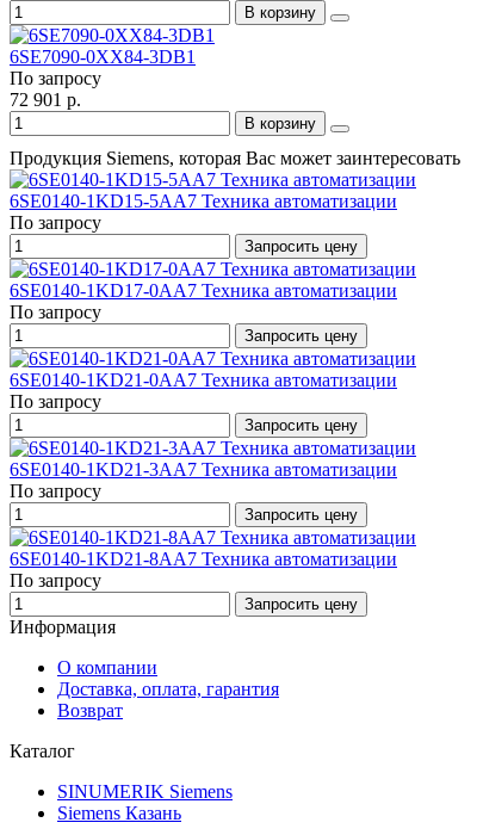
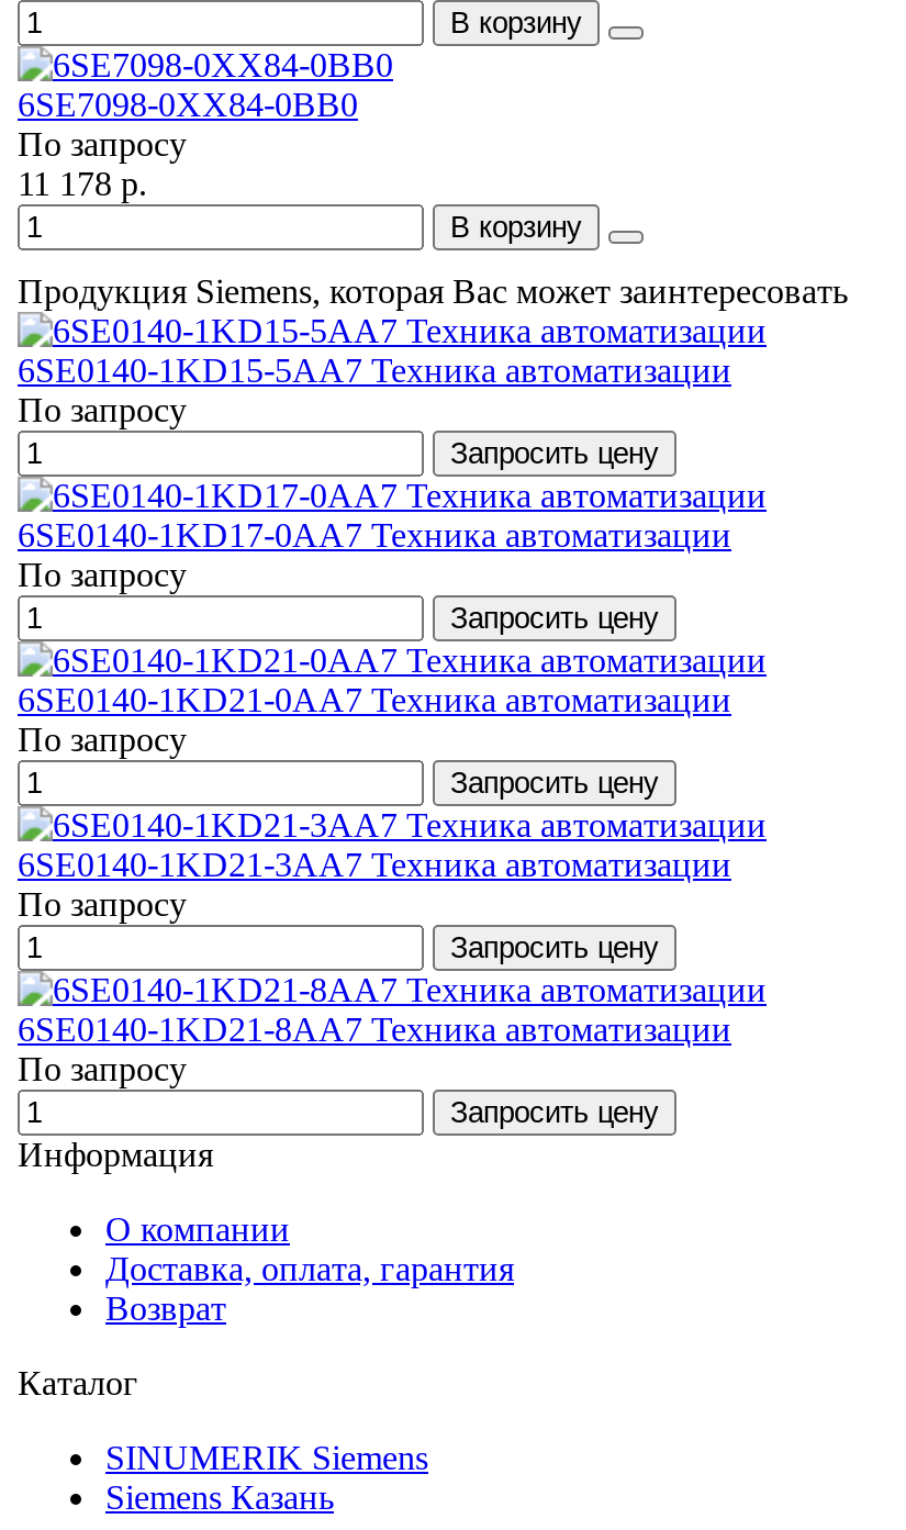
[10,46,196,66] 6SE7090-0XX84-3DB1 -> [18,85,358,122] 6SE7098-0XX84-0BB0
[10,89,81,109] 72 901 р. -> [18,164,147,201] 11 178 р.

